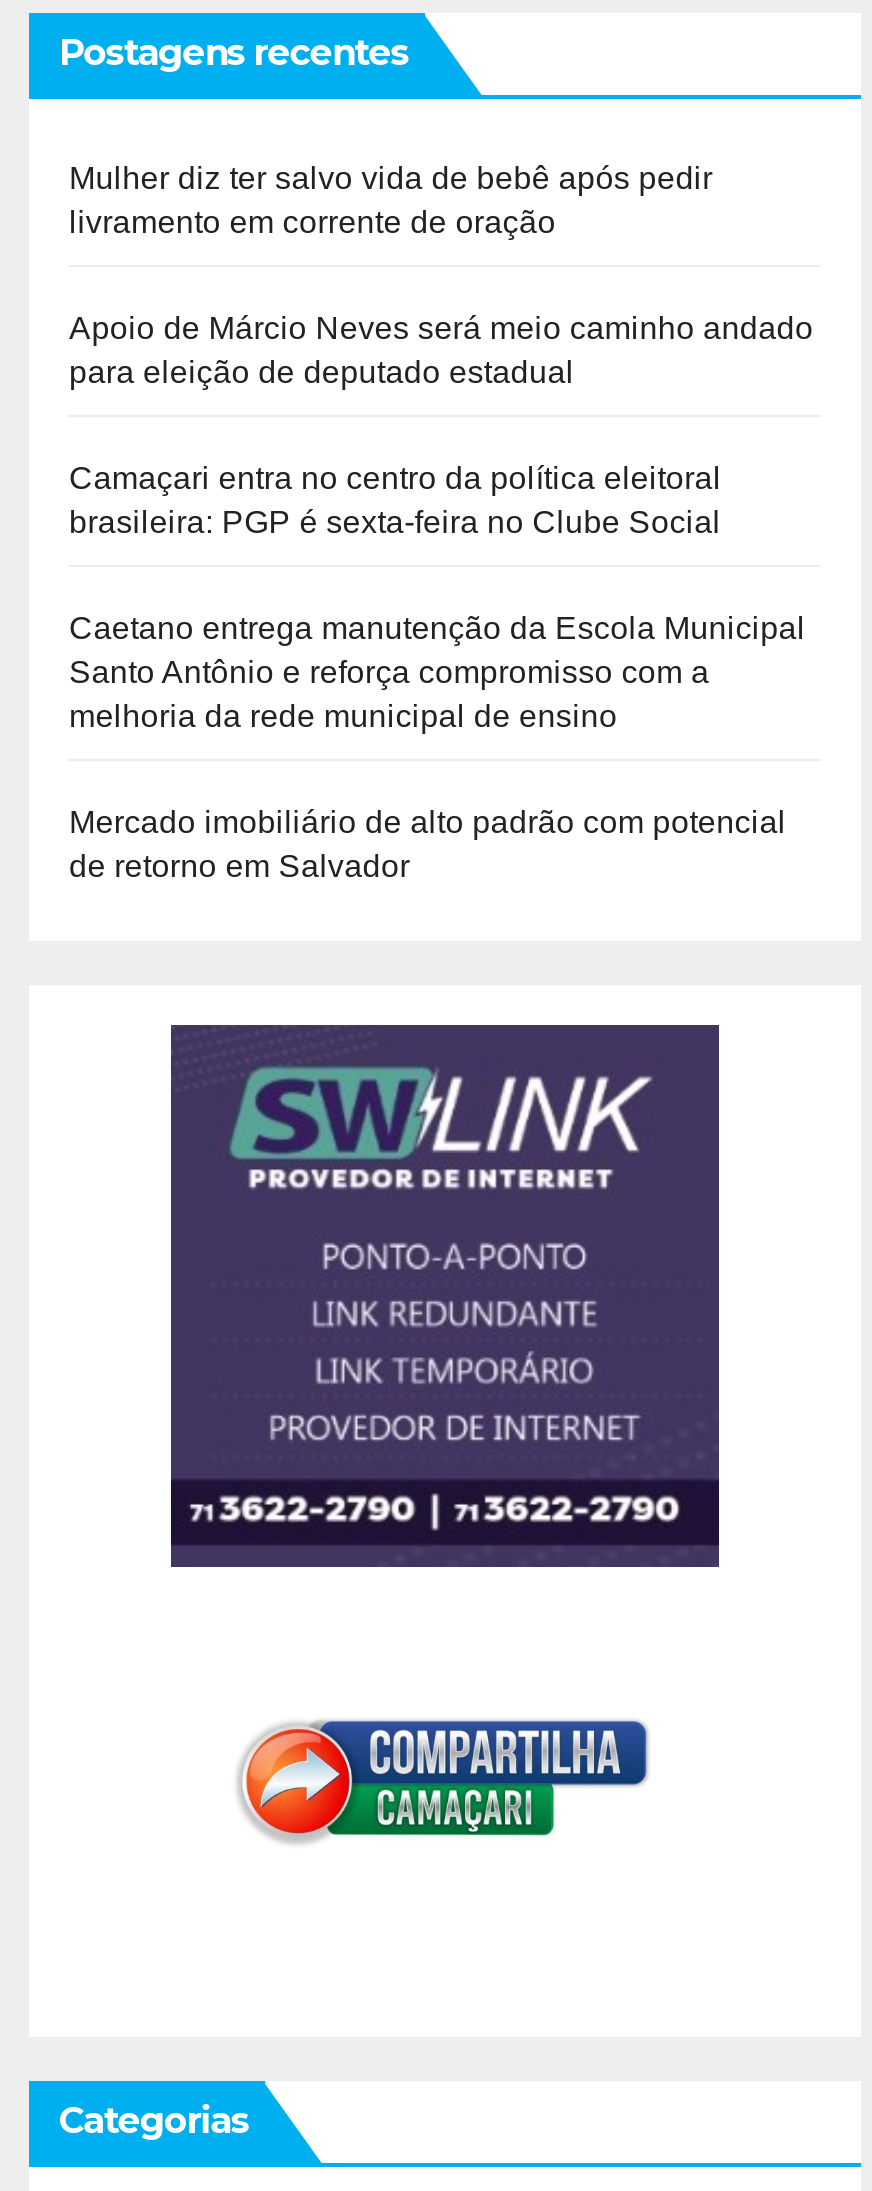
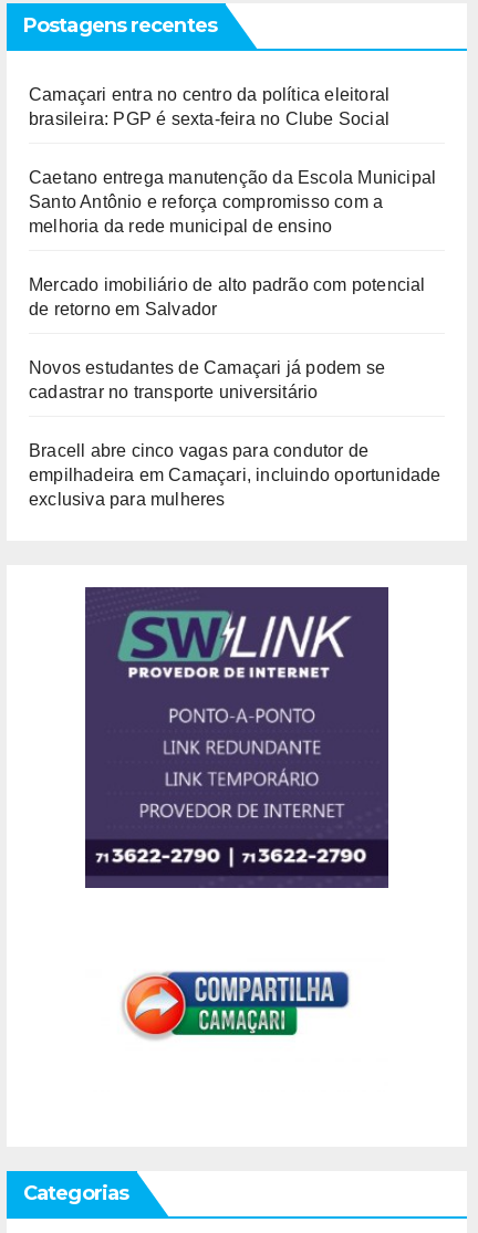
[69,160,813,388] Mulher diz ter salvo vida de bebê após pedir | livramento em corrente de oração | Apoio de Márcio Neves será meio caminho andado | para eleição de deputado estadual -> none
moved [69,460,805,882] -> [29,85,436,318]: Camaçari entra no centro da política eleitoral | brasileira: PGP é sexta-feira no Clube Social | Caetano entrega manutenção da Escola Municipal | Santo Antônio e reforça compromisso com a | melhoria da rede municipal de ensino | Mercado imobiliário de alto padrão com potencial | de retorno em Salvador
none -> [29,358,441,508] Novos estudantes de Camaçari já podem se | cadastrar no transporte universitário | Bracell abre cinco vagas para condutor de | empilhadeira em Camaçari, incluindo oportunidade | exclusiva para mulheres

